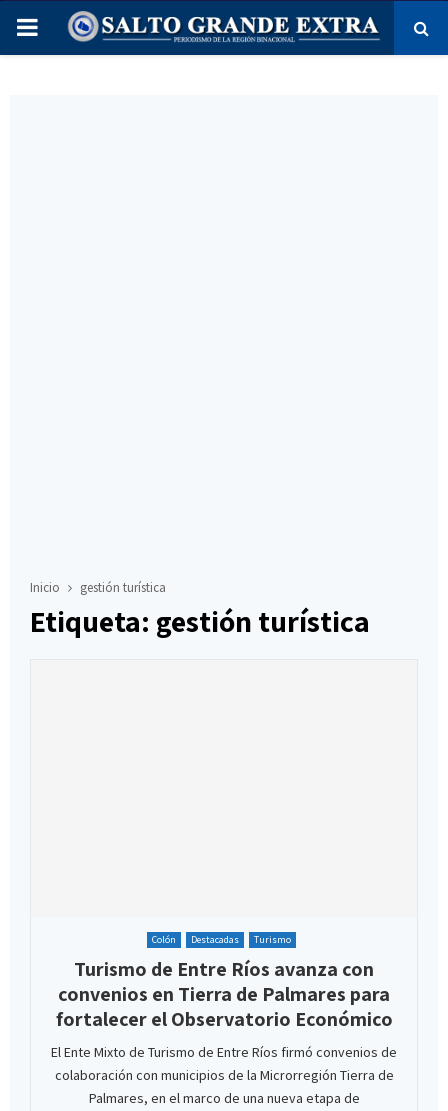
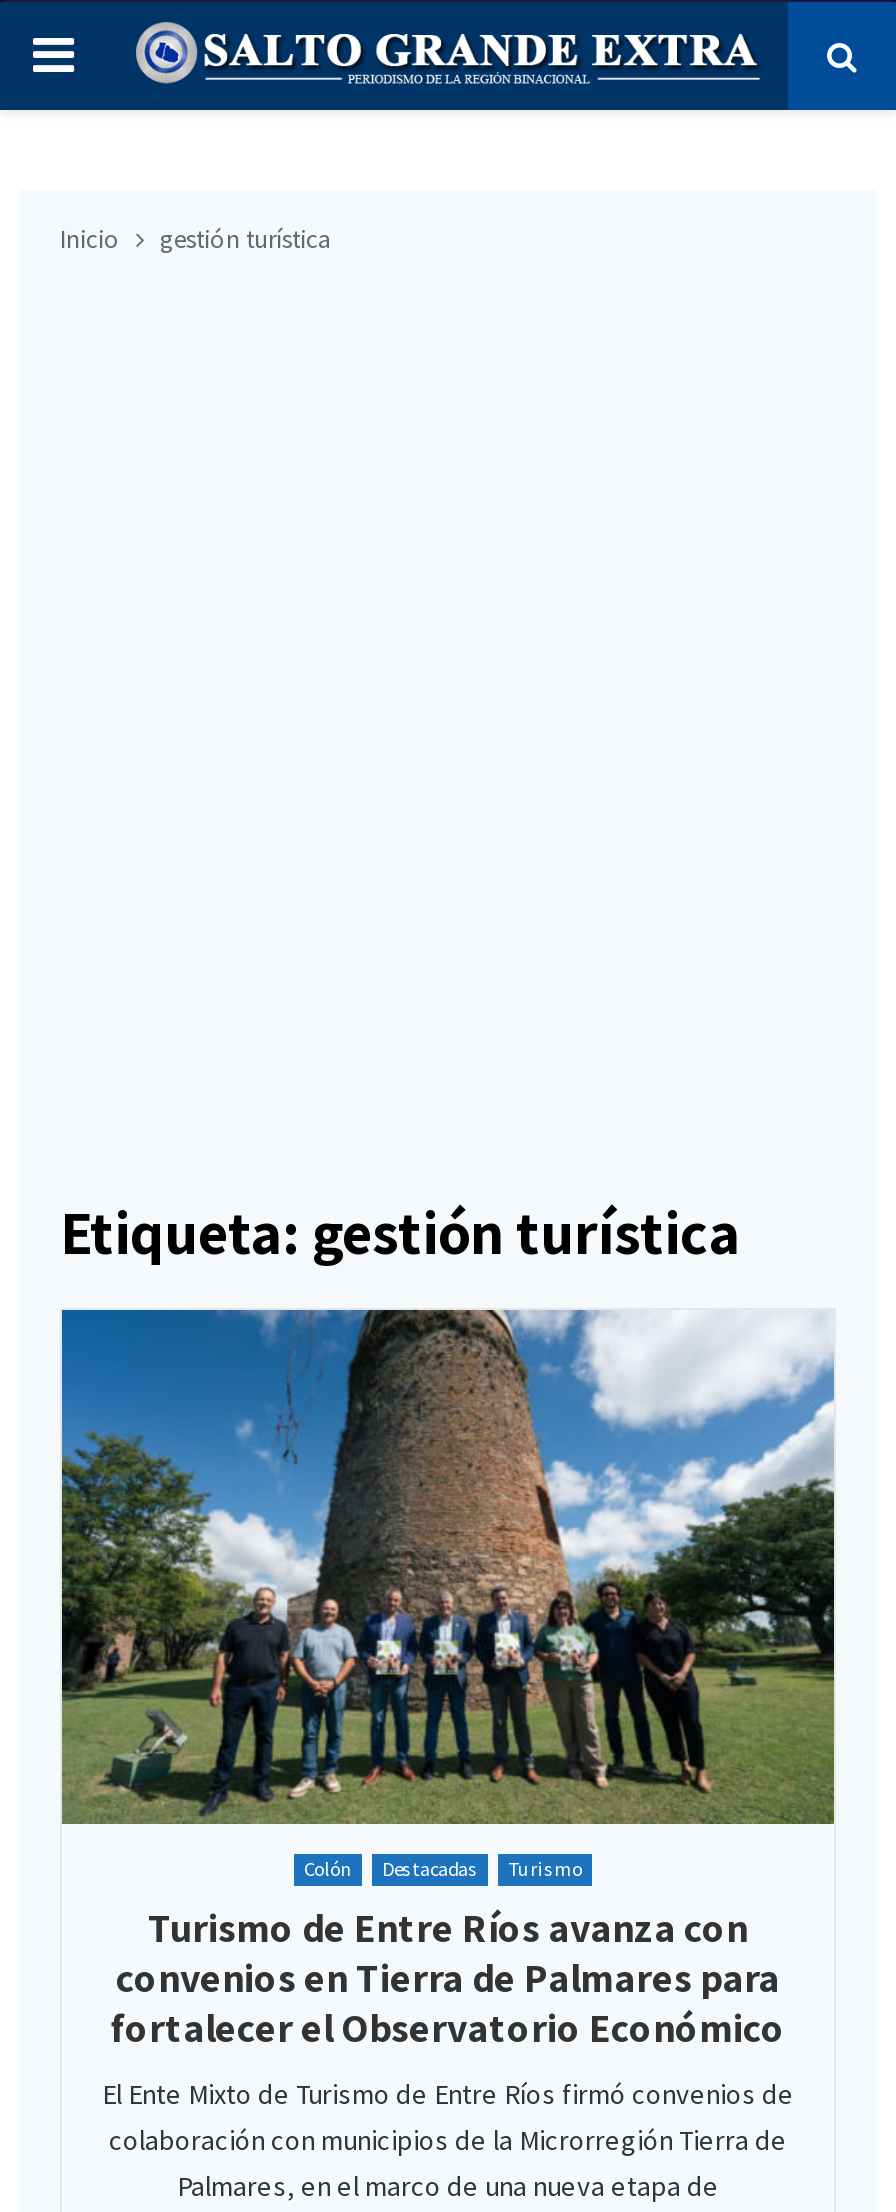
moved [30,579,166,596] -> [60,222,332,256]: Inicio | gestión turística
none -> [60,1308,836,1826] [image]

